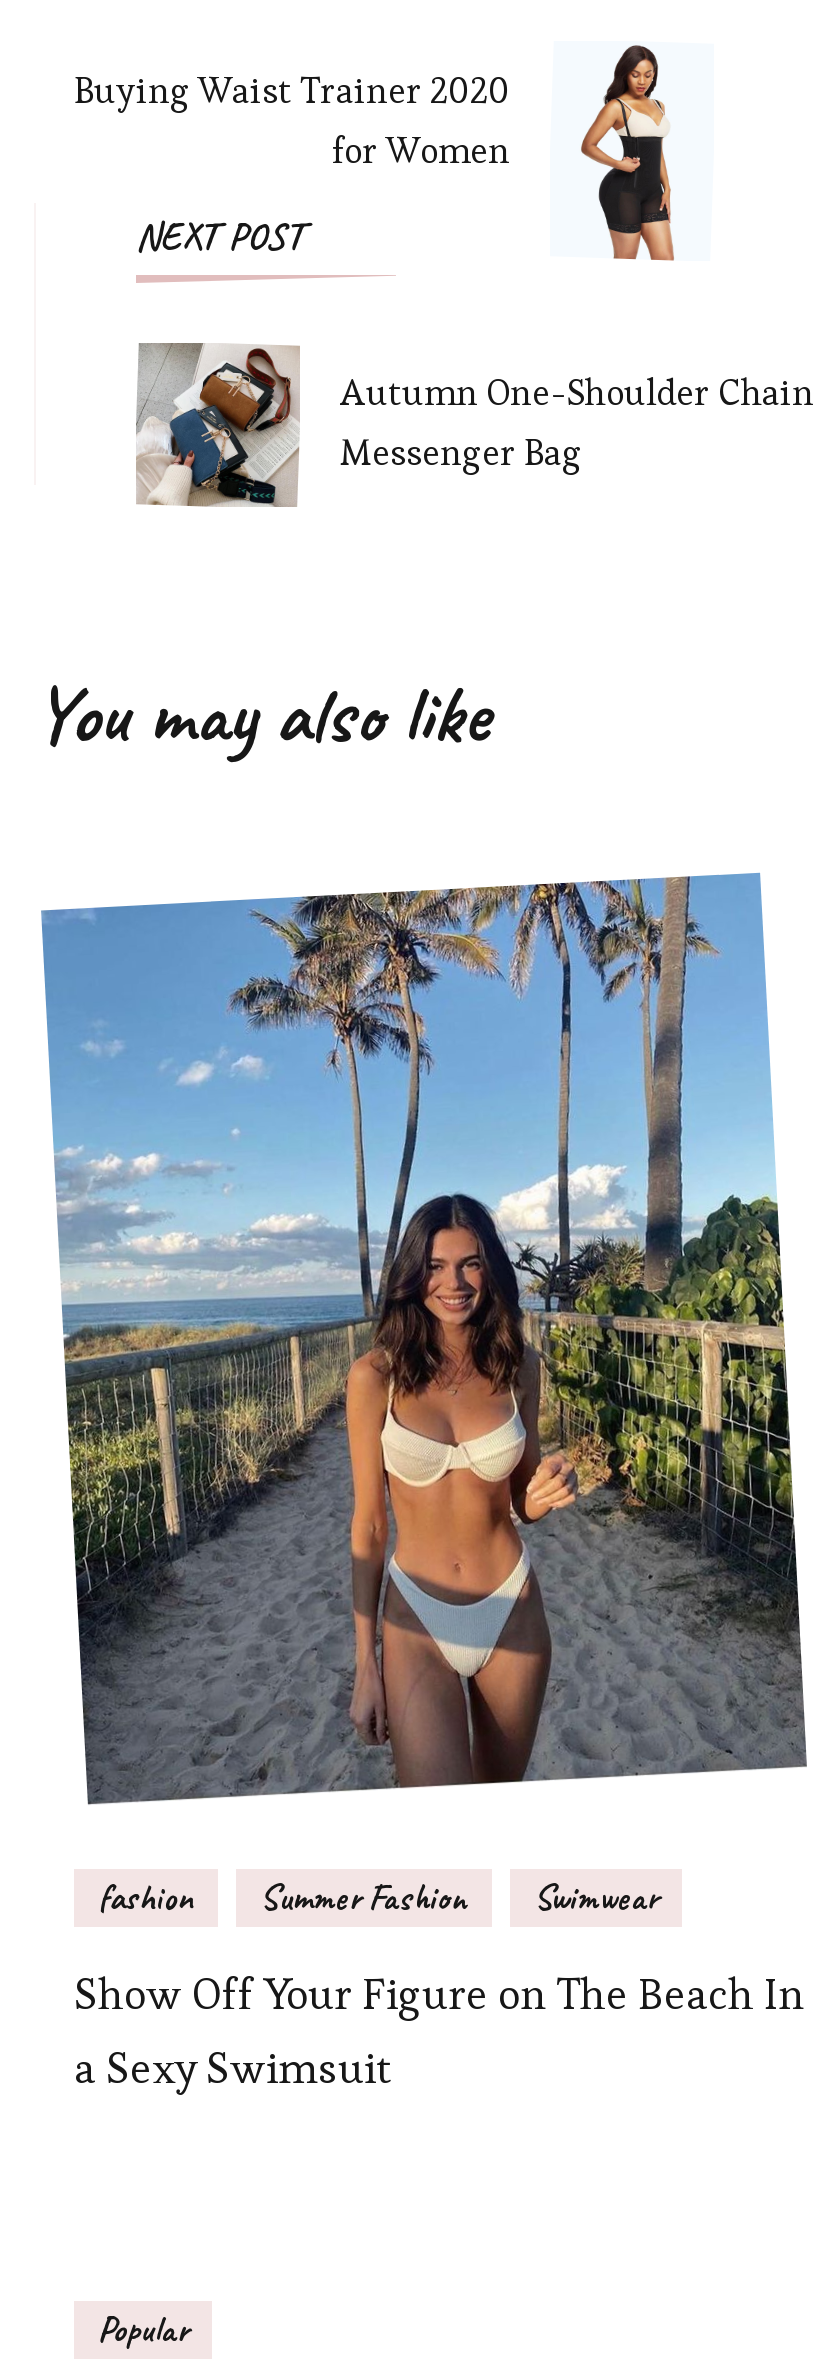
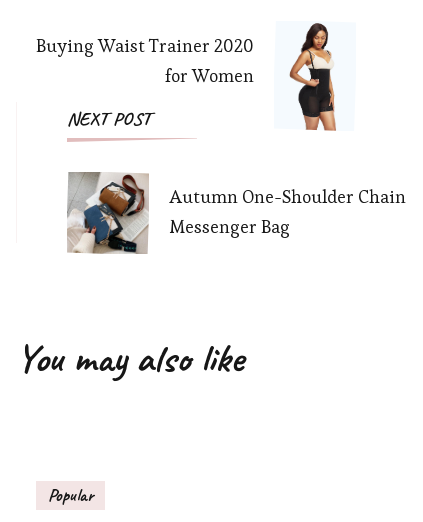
[40,871,808,2095] [image] | fashion | Summer Fashion | Swimwear | Show Off Your Figure on The Beach In | a Sexy Swimsuit -> none

